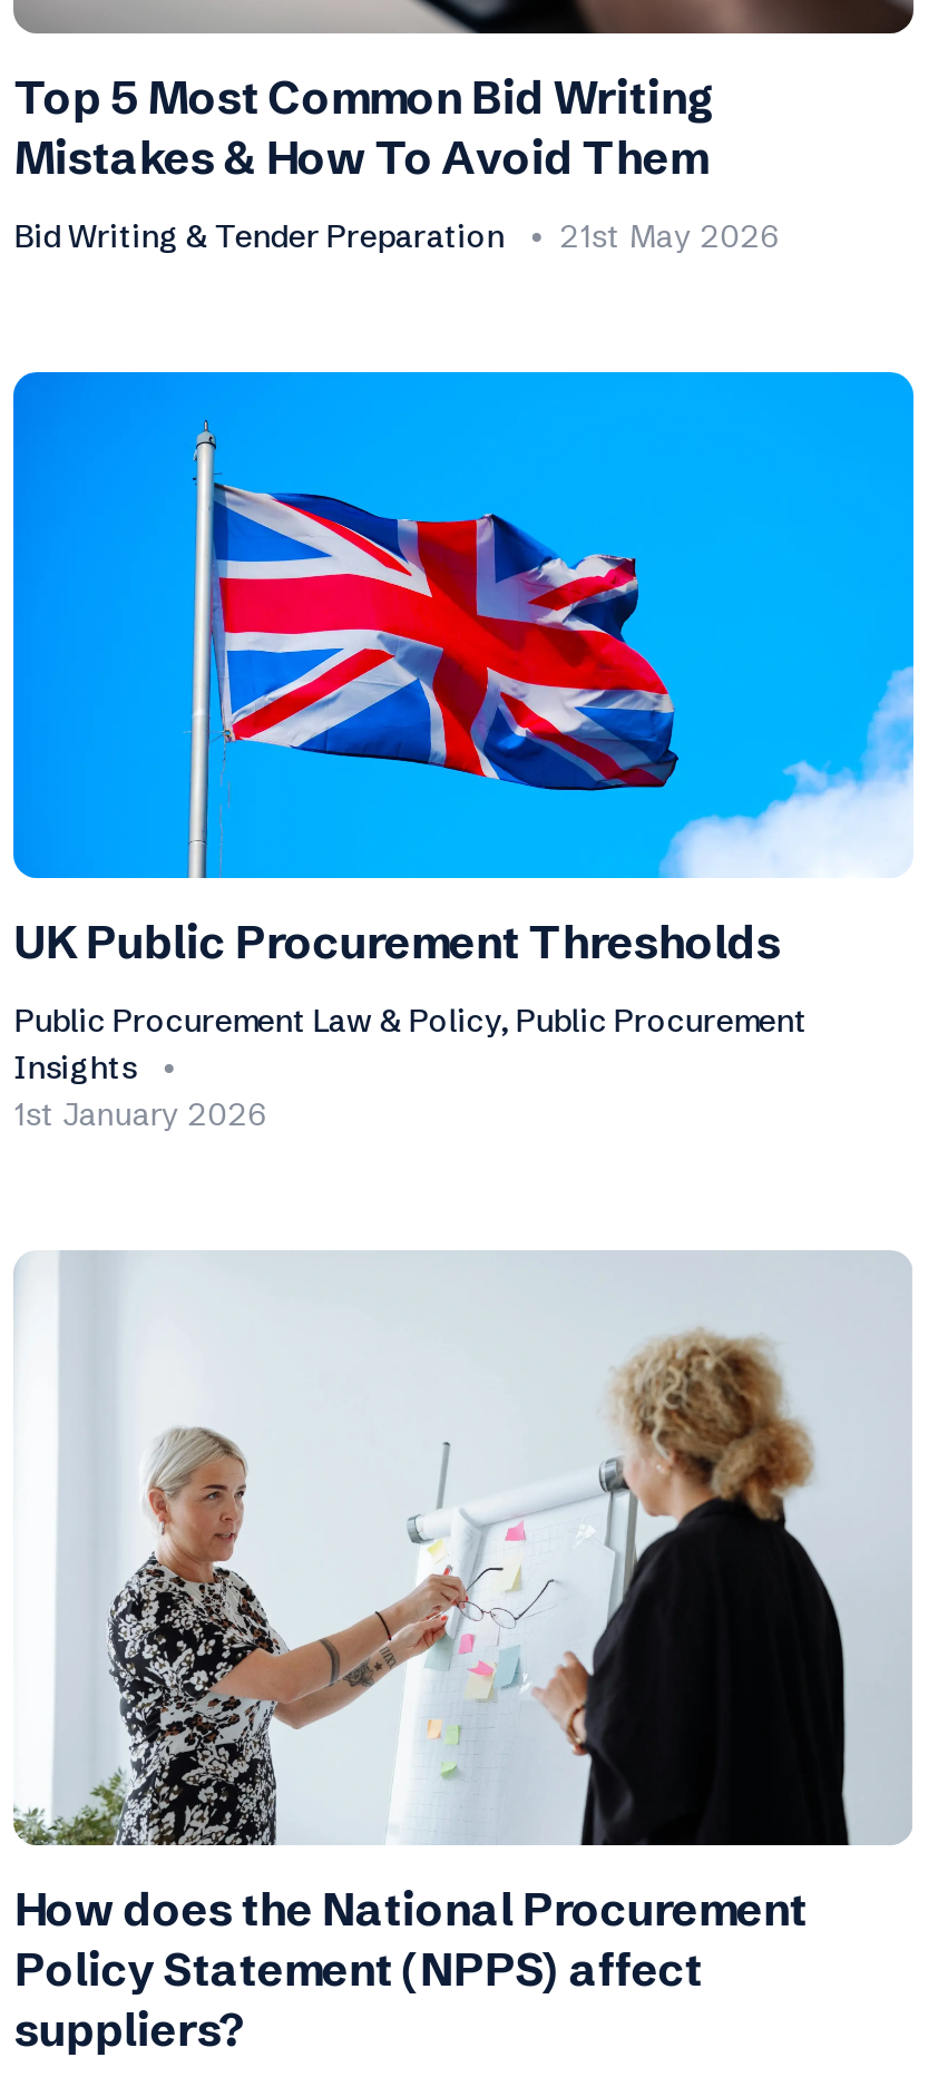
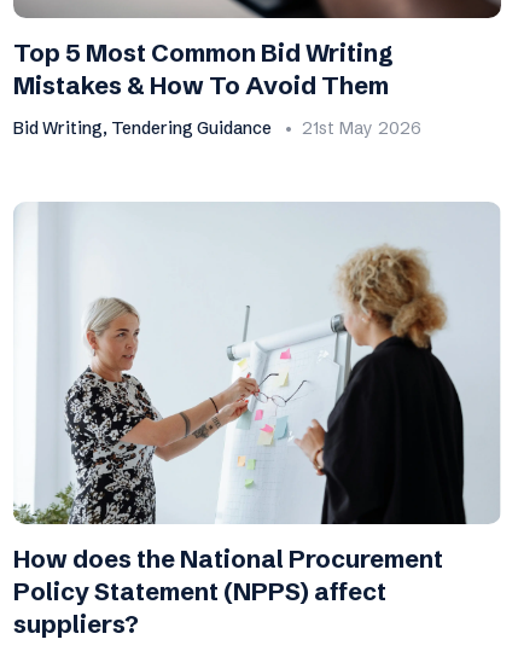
[14,217,511,257] Bid Writing & Tender Preparation -> [14,117,276,139] Bid Writing, Tendering Guidance
[11,370,916,1135] [image] | UK Public Procurement Thresholds | Public Procurement Law & Policy, Public Procurement | Insights | 1st January 2026 -> none

